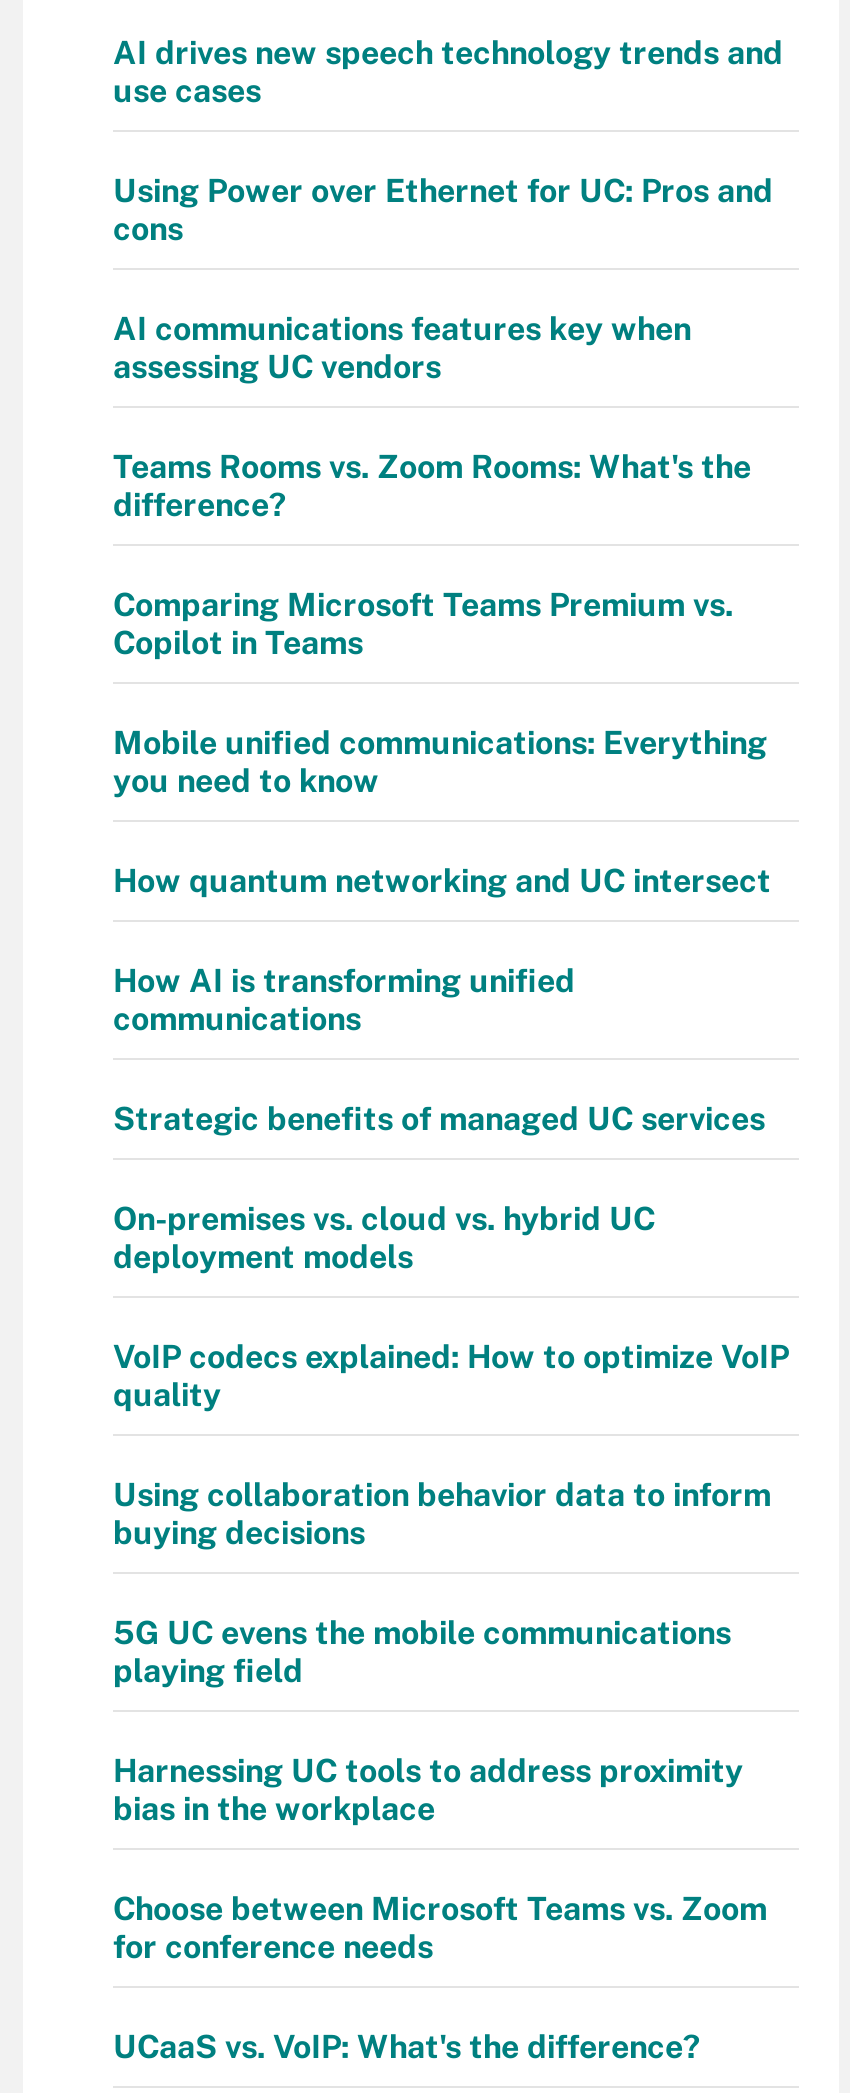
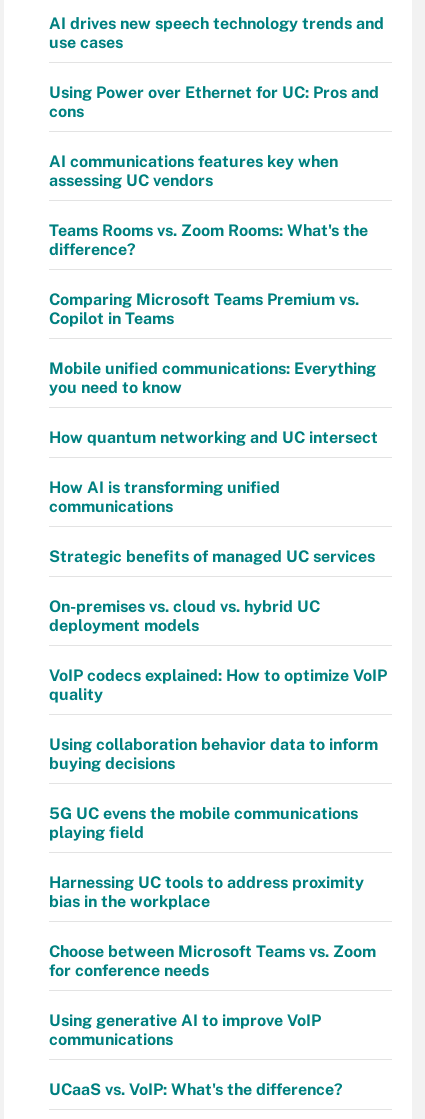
none -> [49,1011,321,1049] Using generative AI to improve VoIP | communications

